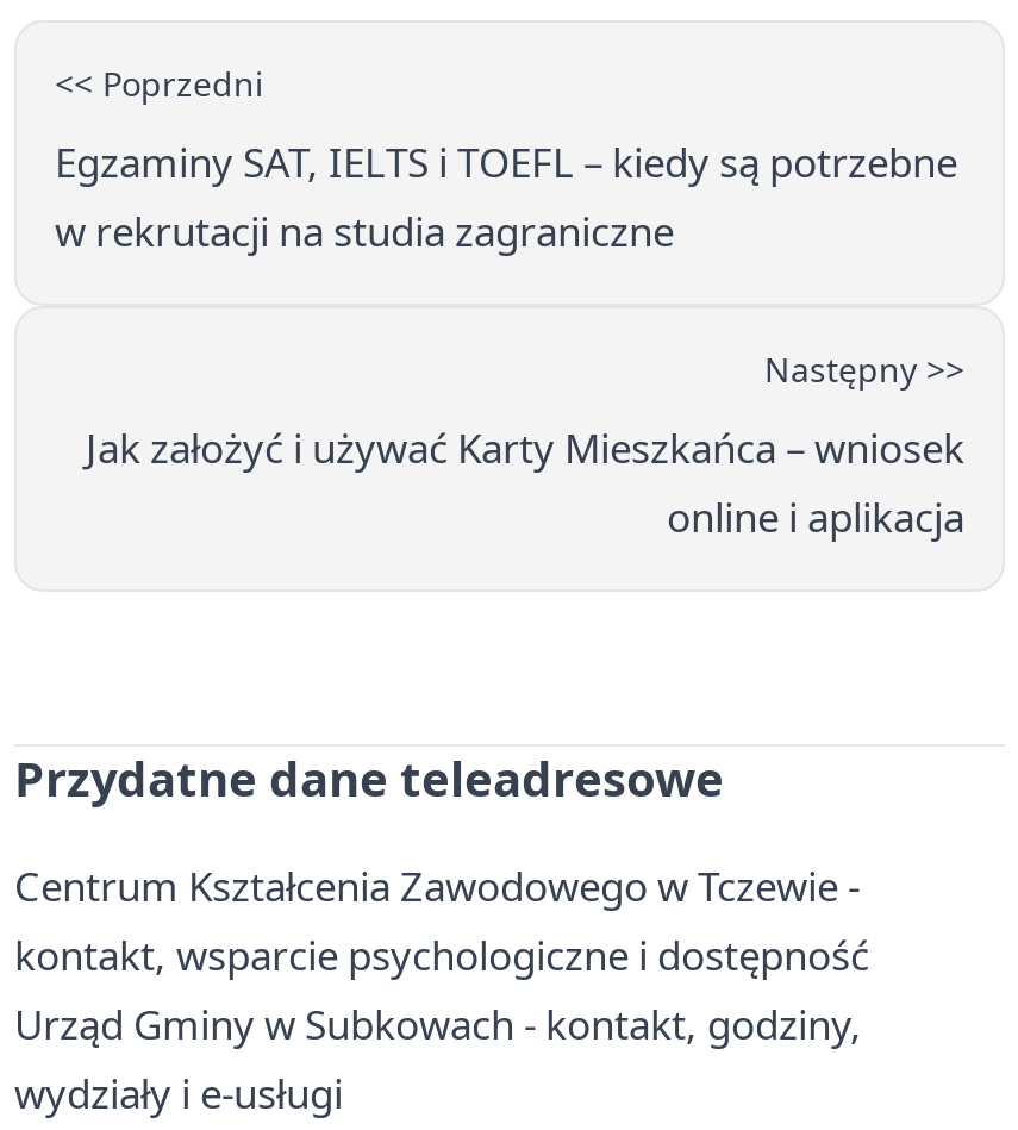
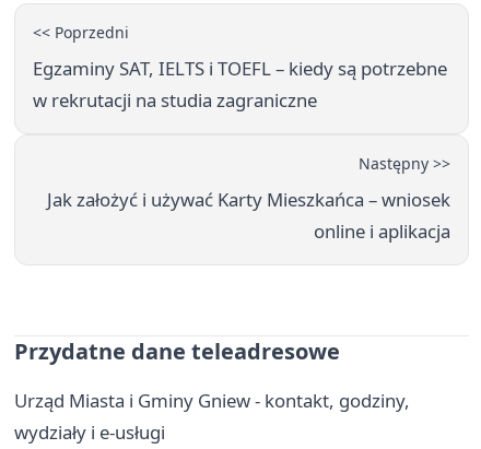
[14,858,869,1050] Centrum Kształcenia Zawodowego w Tczewie - | kontakt, wsparcie psychologiczne i dostępność | Urząd Gminy w Subkowach - kontakt, godziny, -> [14,387,410,413] Urząd Miasta i Gminy Gniew - kontakt, godziny,

